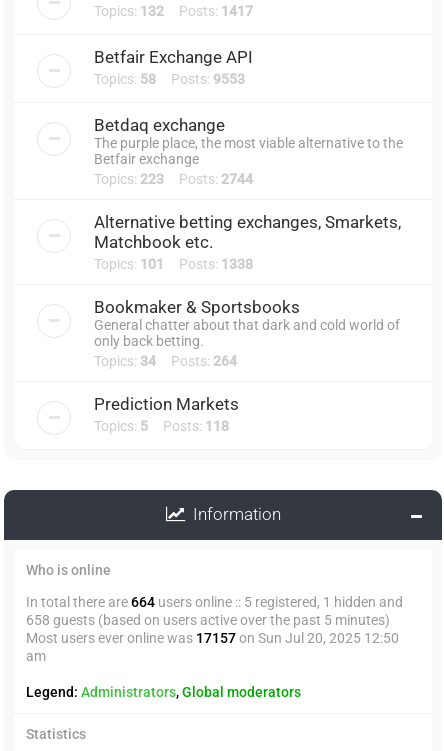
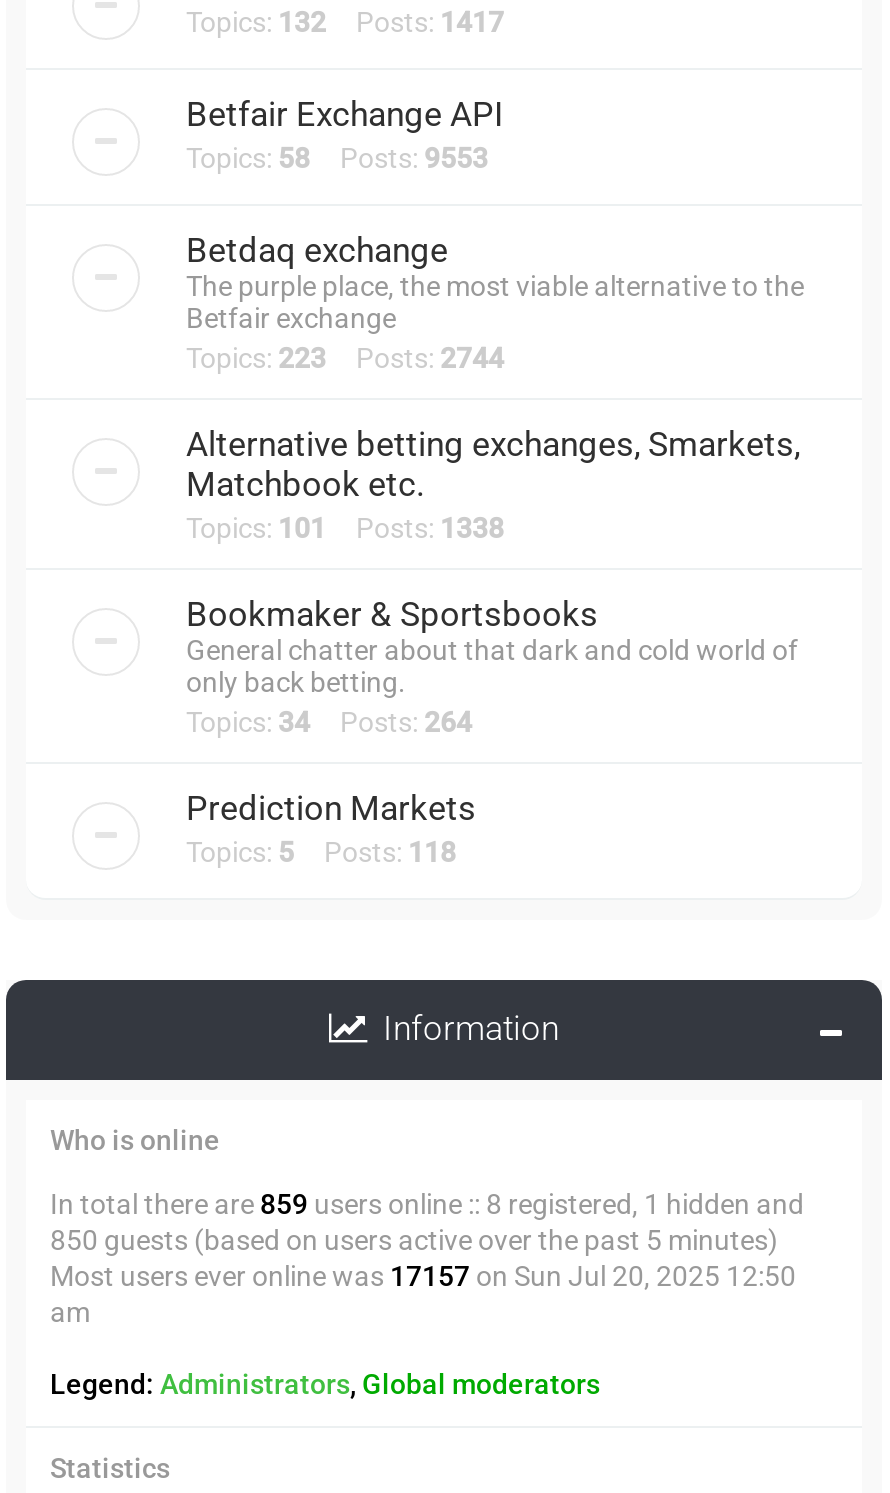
[26,594,403,610] In total there are 664 users online :: 5 registered, 1 hidden and -> [50,1188,804,1220] In total there are 859 users online :: 8 registered, 1 hidden and
[26,612,390,628] 658 guests (based on users active over the past 5 minutes) -> [50,1224,778,1256] 850 guests (based on users active over the past 5 minutes)

